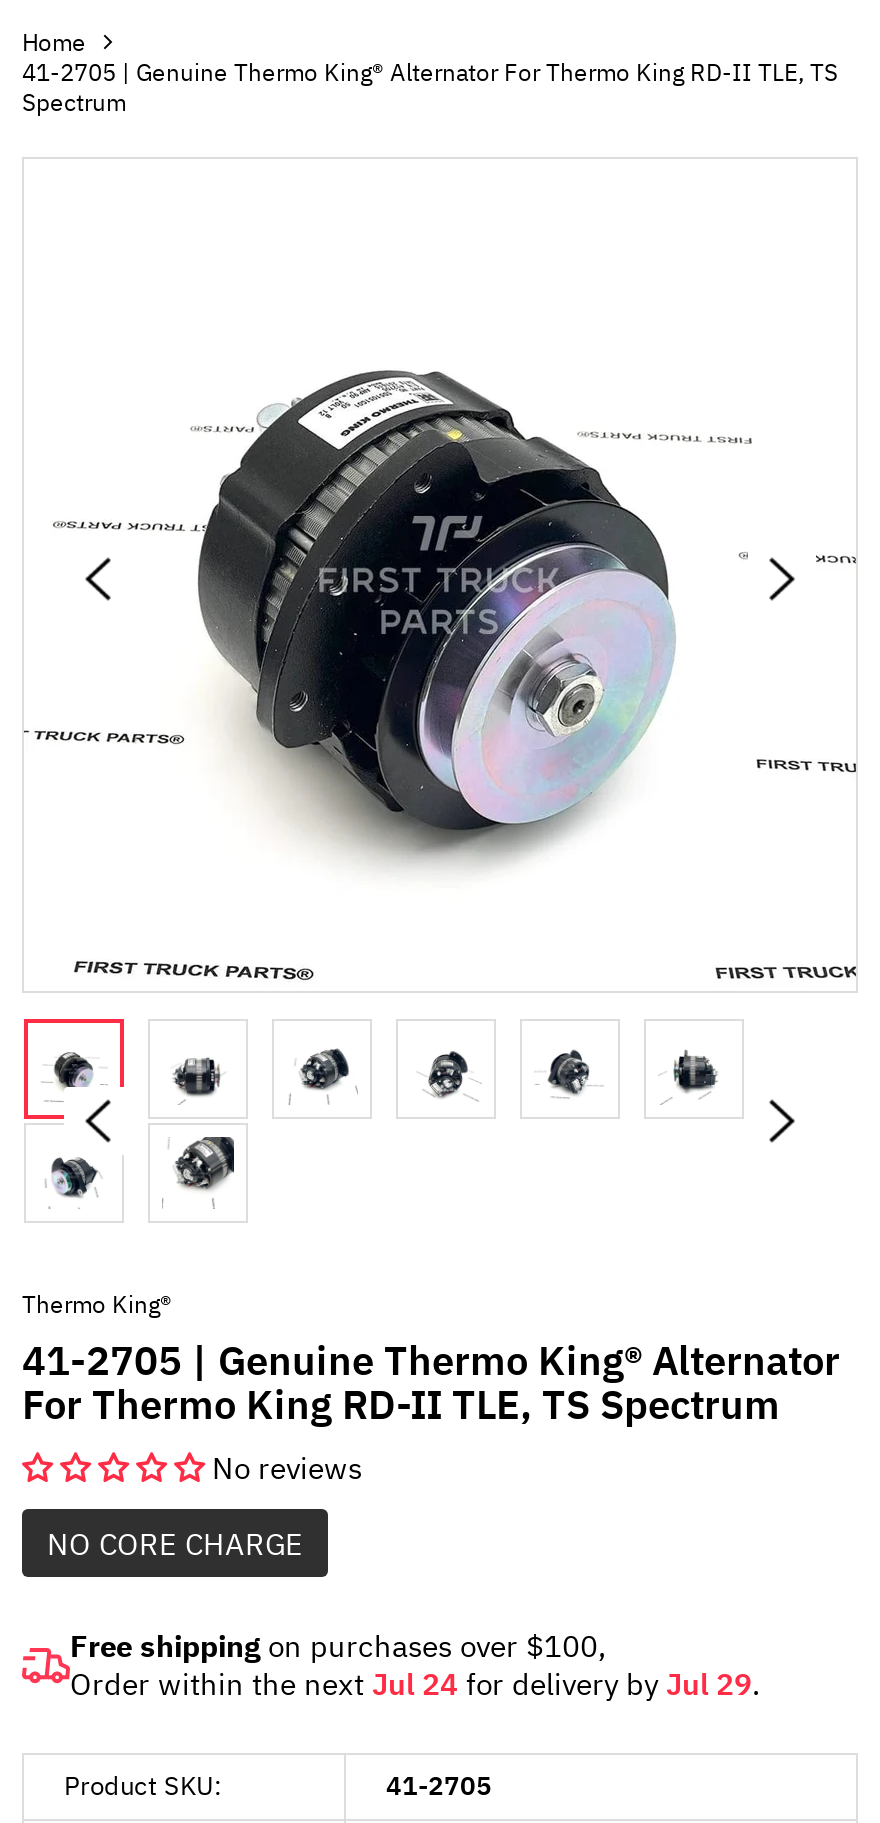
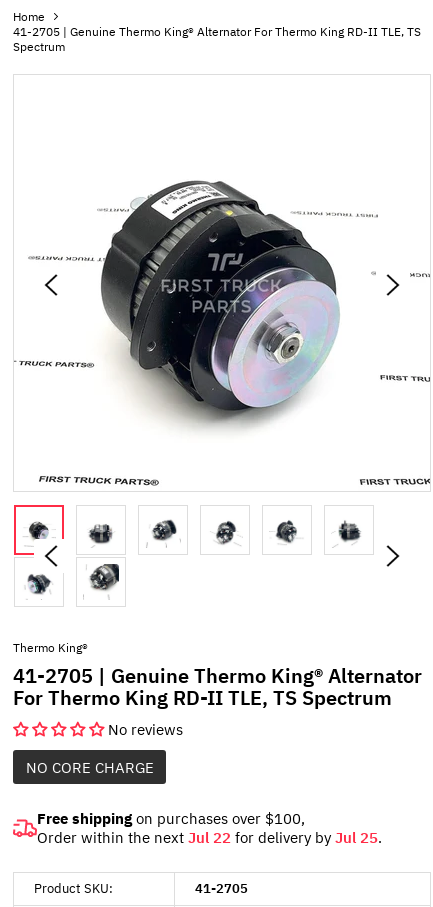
[70,1665,760,1703] Order within the next Jul 24 for delivery by Jul 29. -> [37,828,382,847] Order within the next Jul 22 for delivery by Jul 25.

